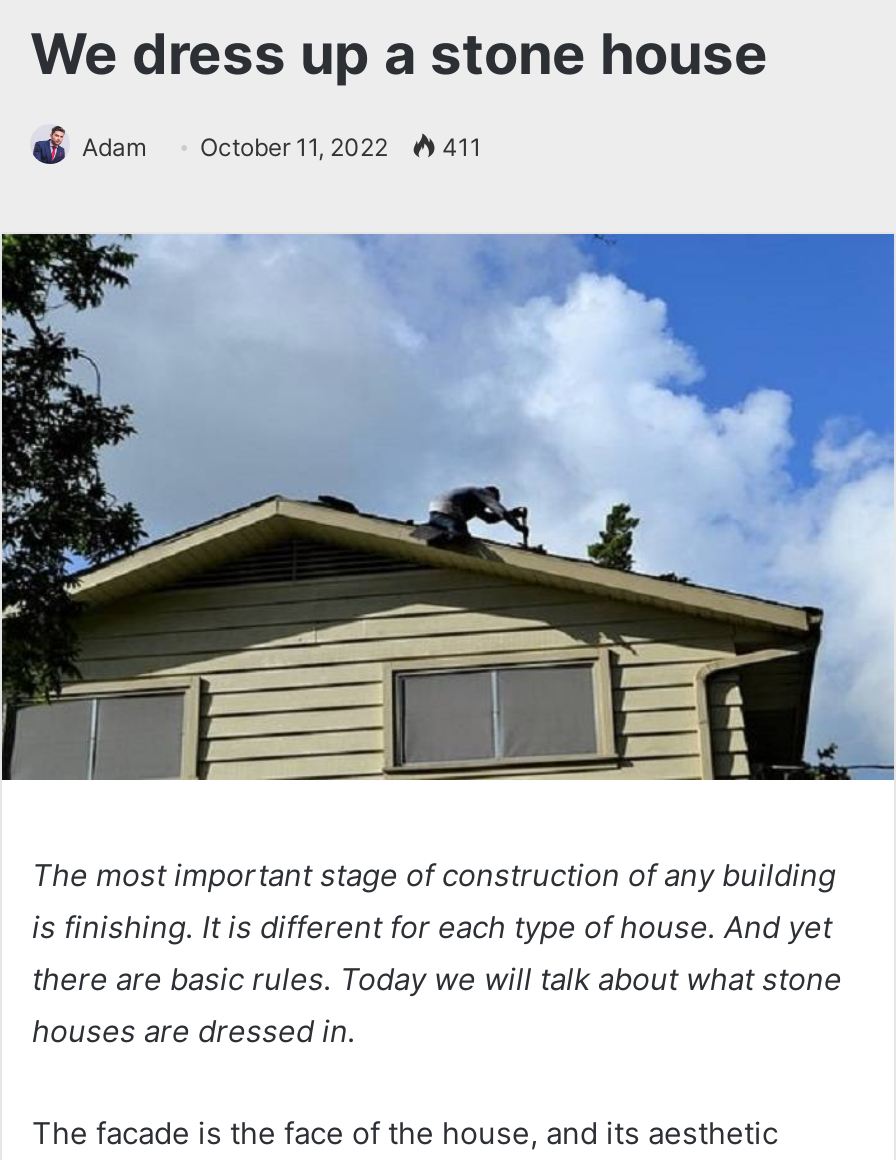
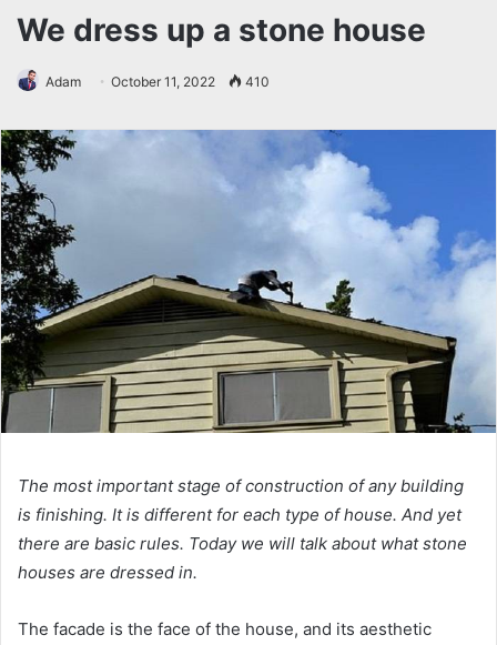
[82,132,482,162] Adam October 11, 2022 411 -> [45,73,270,90] Adam October 11, 2022 410

